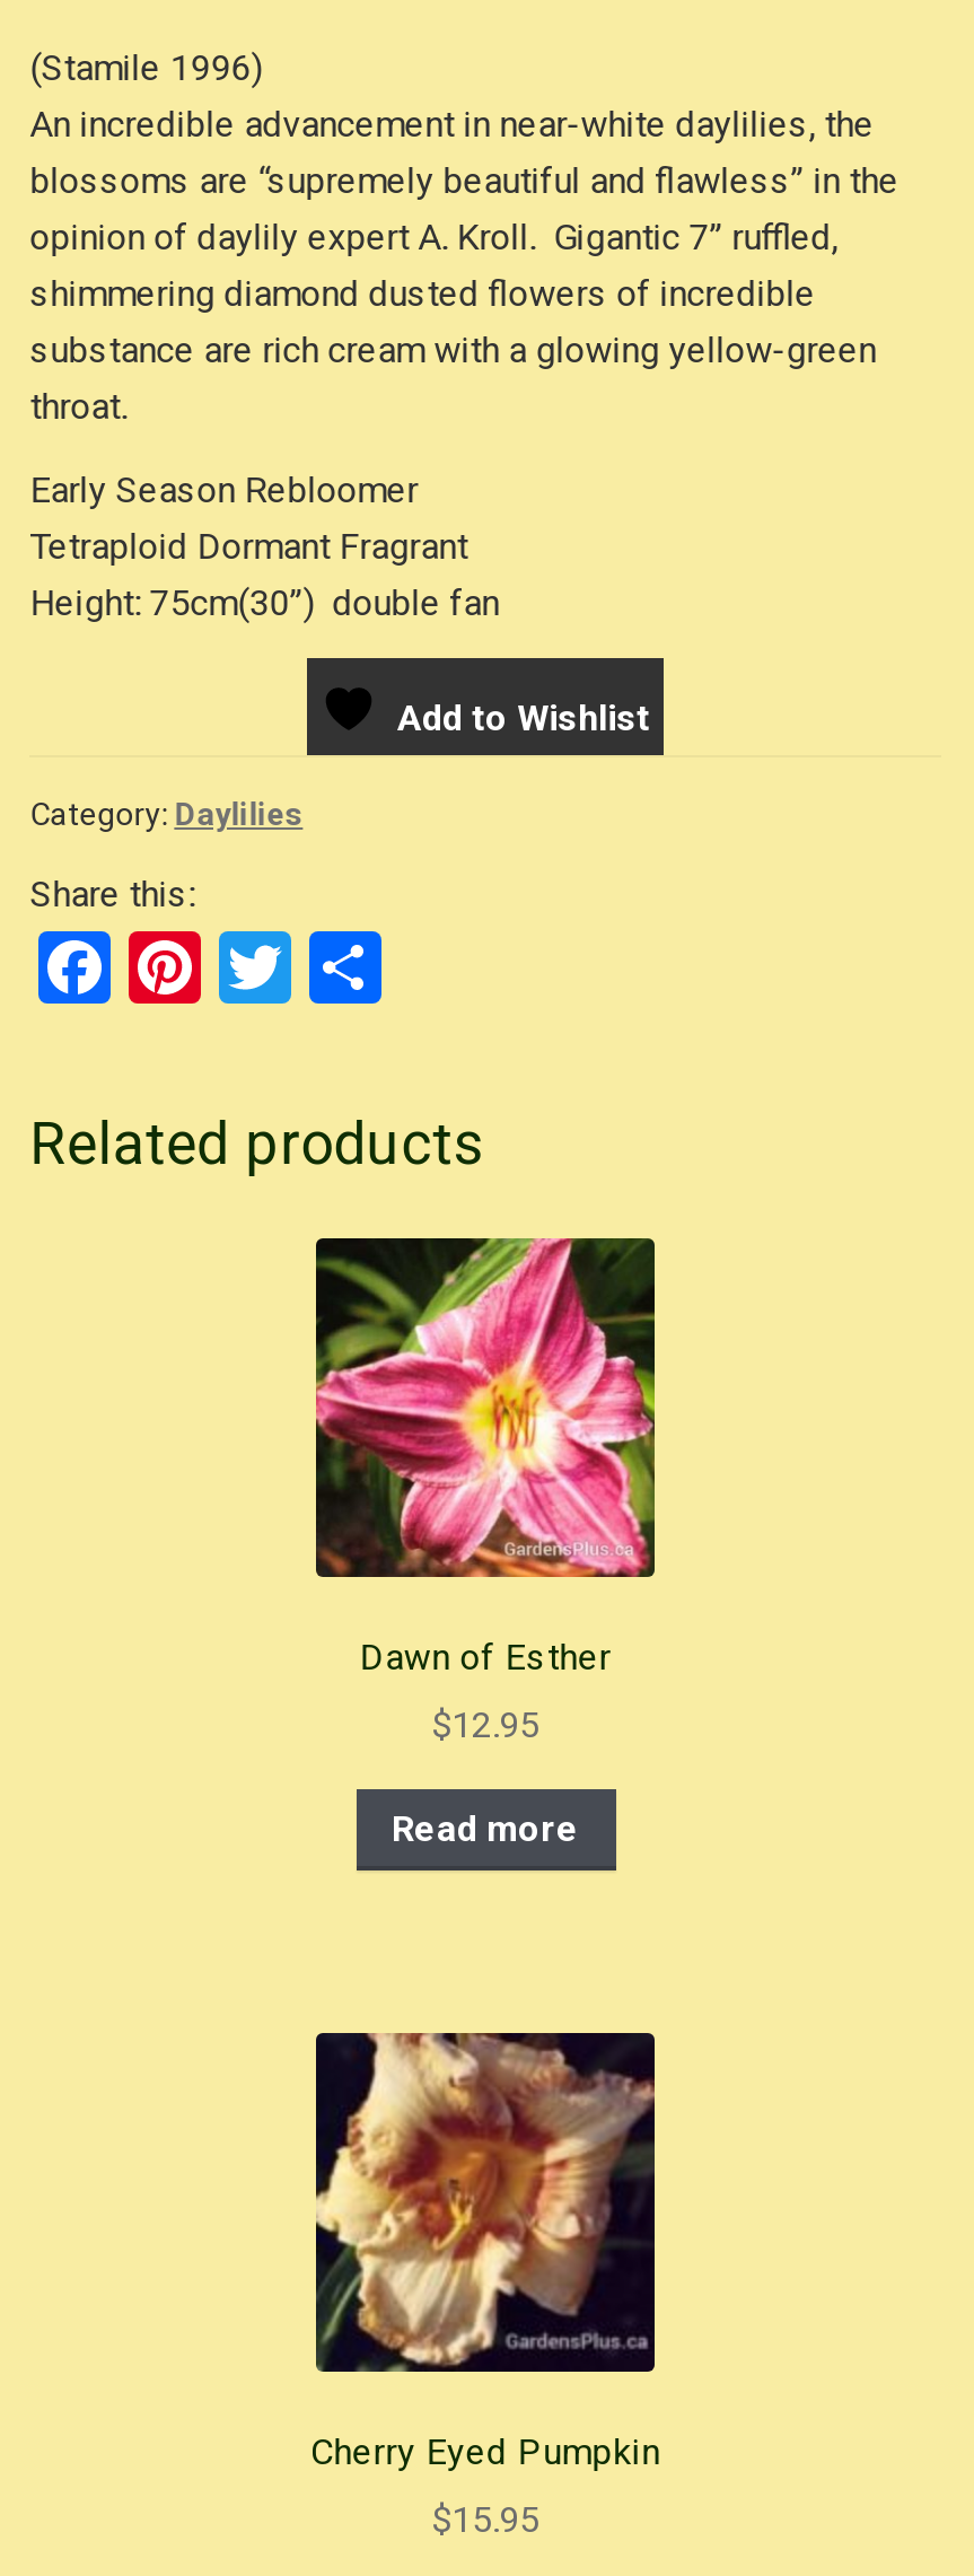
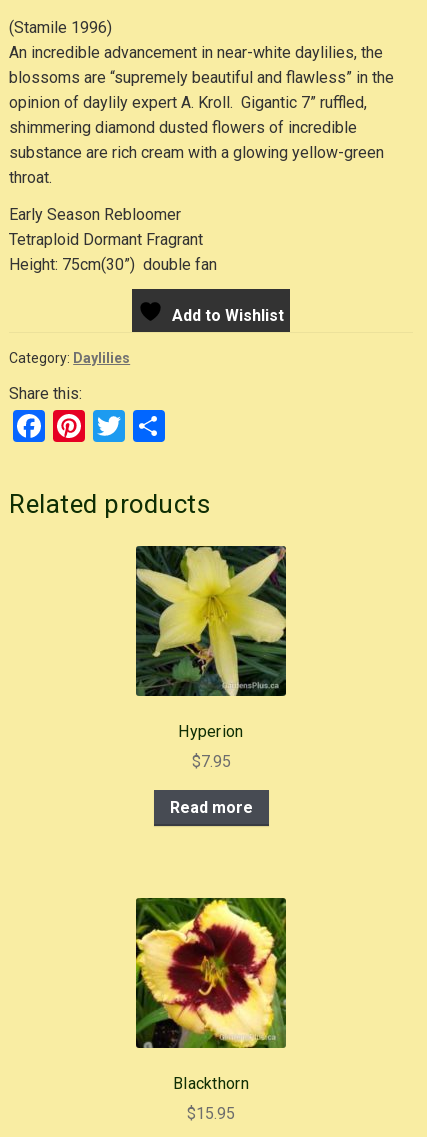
[314,1236,657,1678] [image] | Dawn of Esther -> [135,545,287,741] [image] | Hyperion
[431,1704,539,1747] $12.95 -> [191,752,230,771] $7.95
[310,2031,660,2472] [image] | Cherry Eyed Pumpkin -> [135,897,287,1092] [image] | Blackthorn

